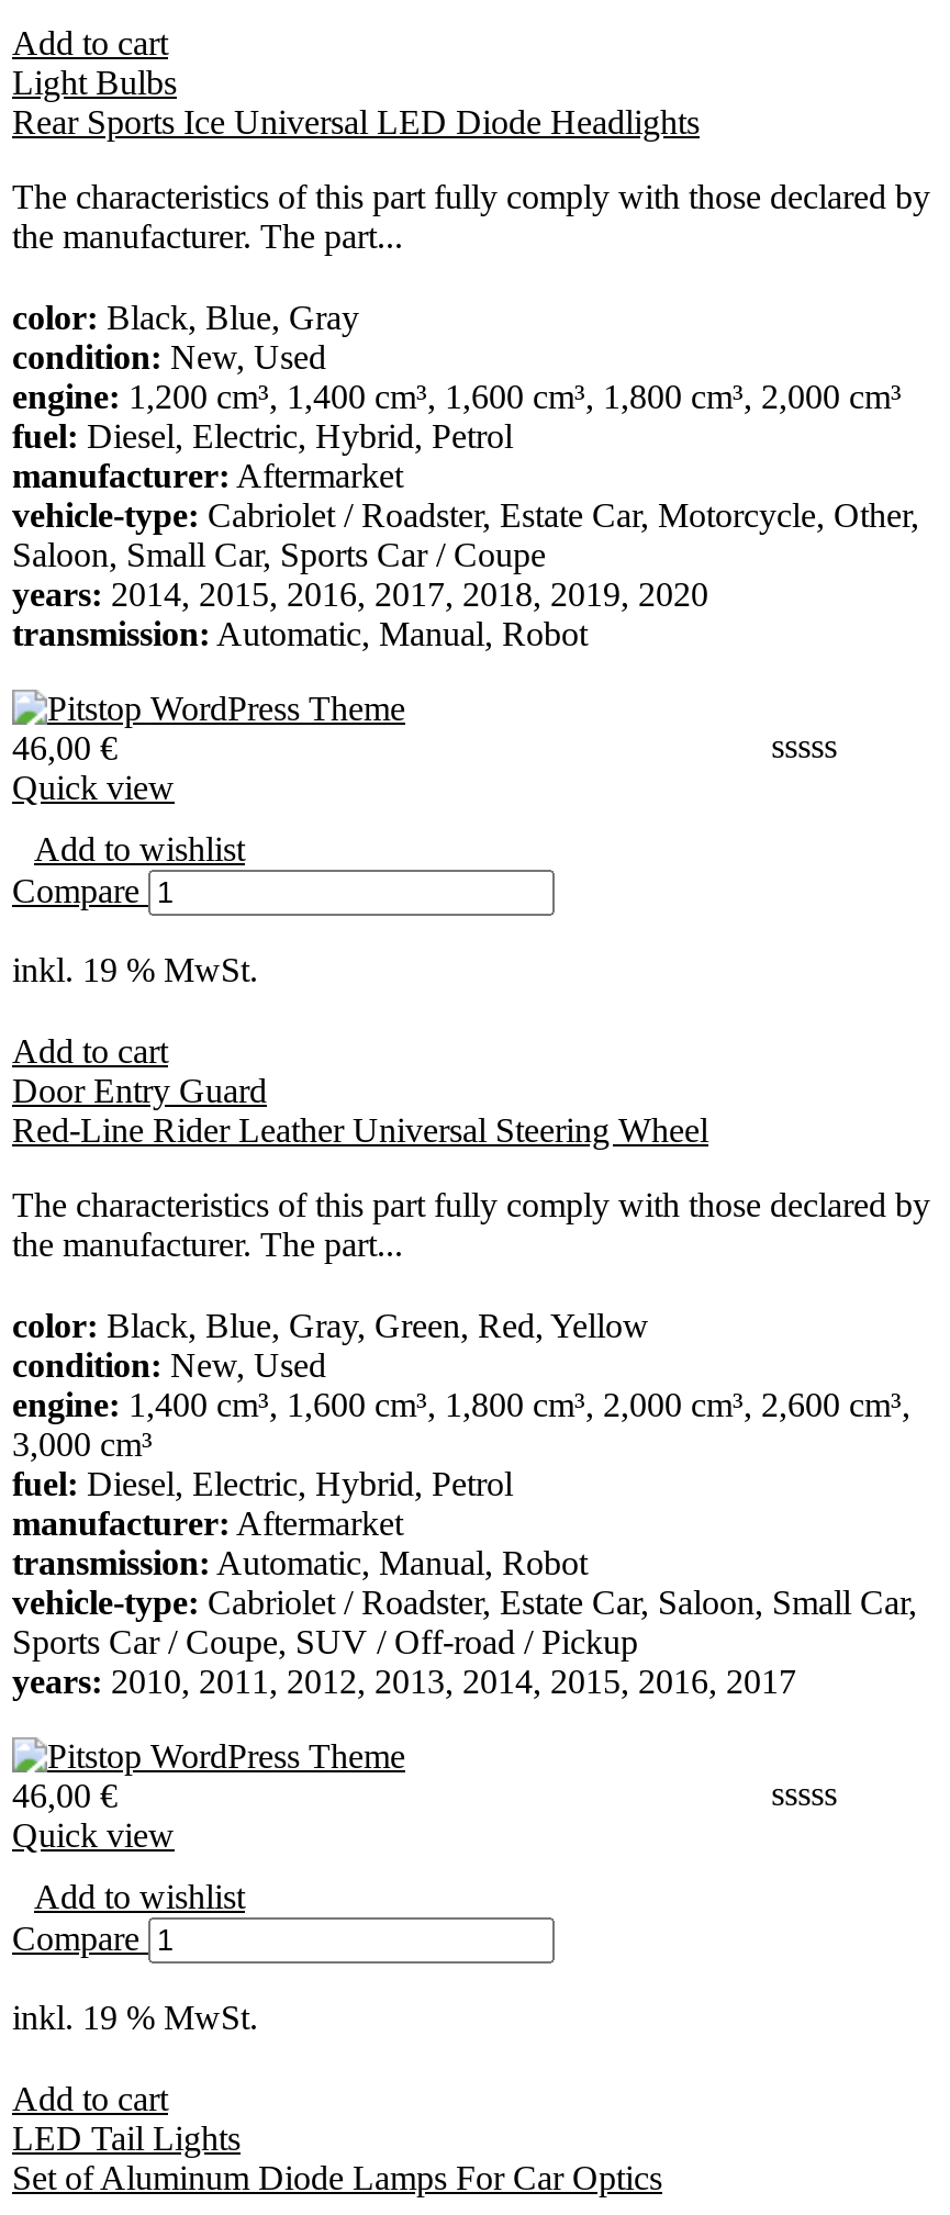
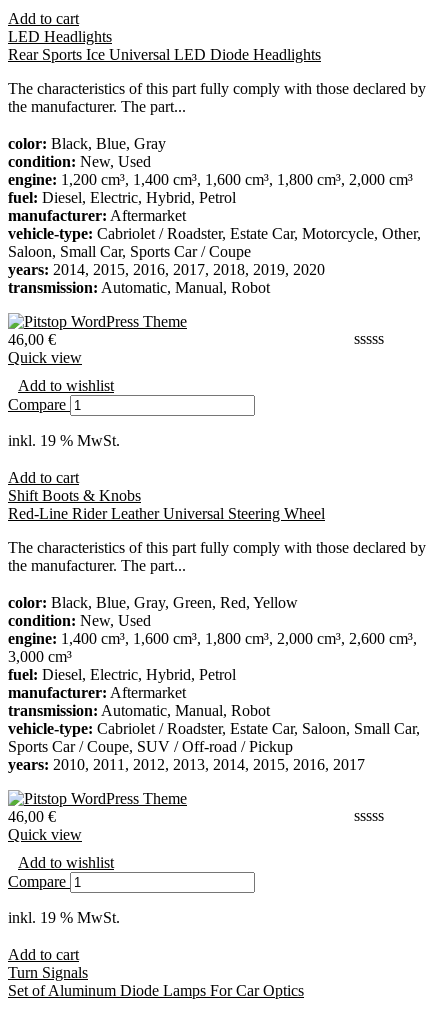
[12,63,177,100] Light Bulbs -> [8,28,112,45] LED Headlights
[12,1072,267,1109] Door Entry Guard -> [8,487,141,504] Shift Boots & Knobs
[12,2120,241,2158] LED Tail Lights -> [8,964,88,981] Turn Signals

